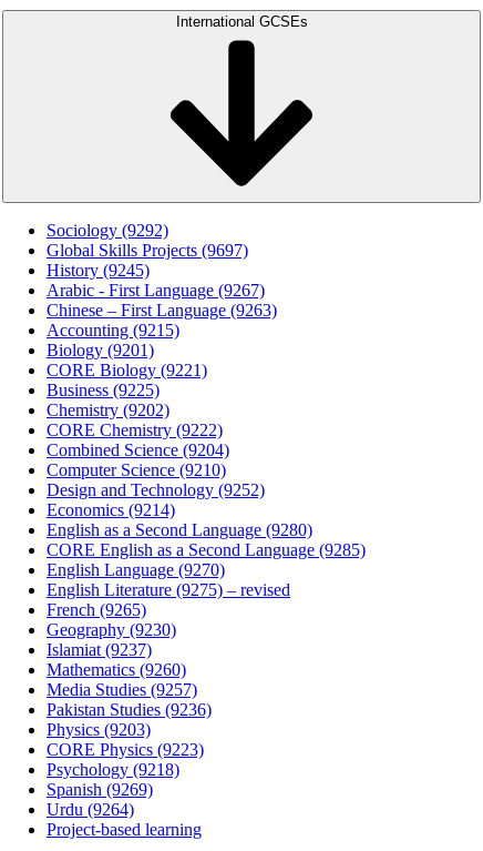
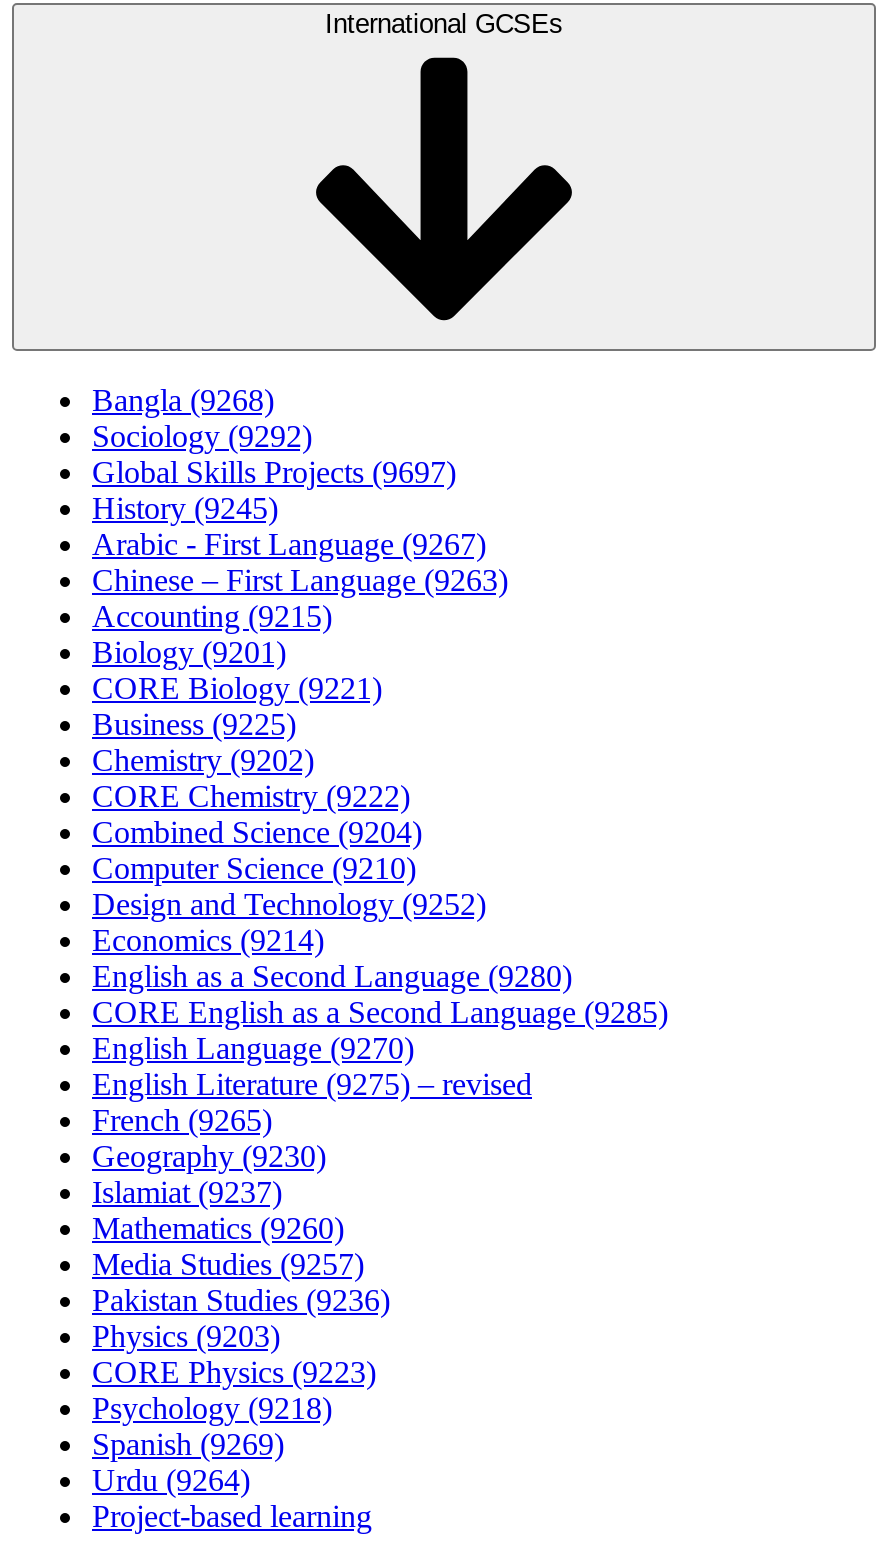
none -> [92,383,274,417] Bangla (9268)

